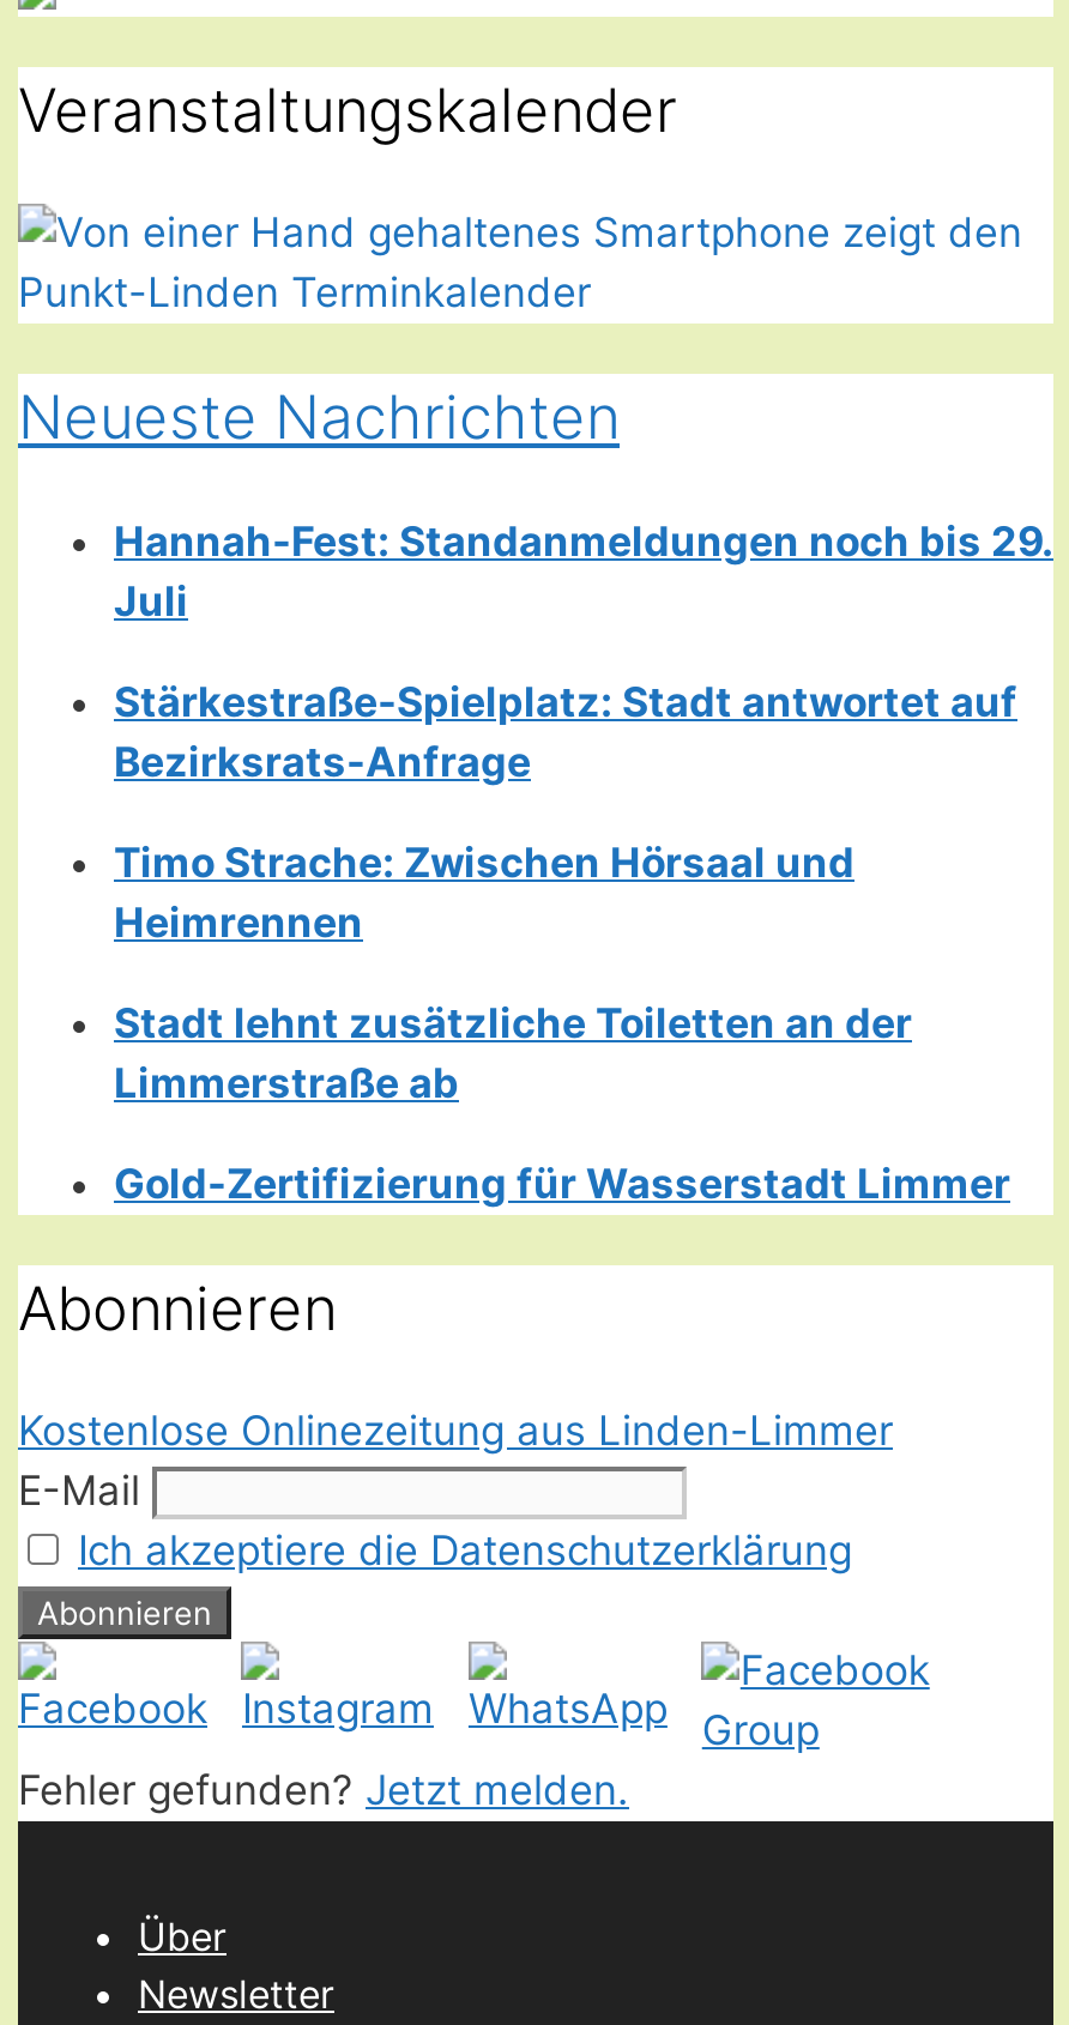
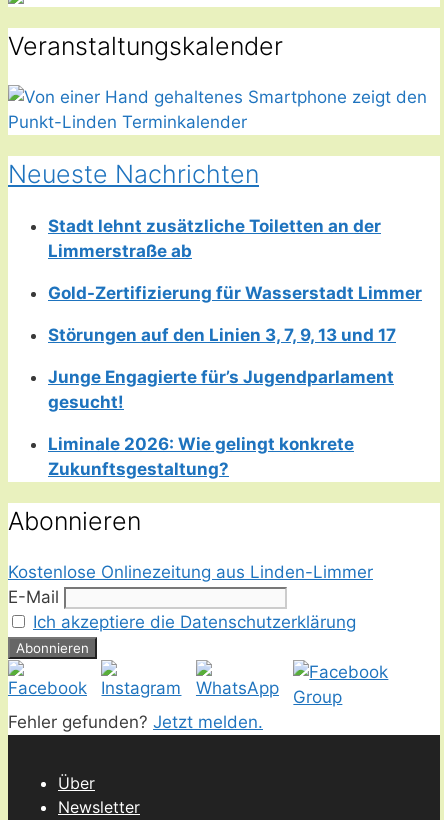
[114,517,1053,946] Hannah-Fest: Standanmeldungen noch bis 29. | Juli | Stärkestraße-Spielplatz: Stadt antwortet auf | Bezirksrats-Anfrage | Timo Strache: Zwischen Hörsaal und | Heimrennen -> none
moved [114,999,1010,1207] -> [48,216,422,303]: Stadt lehnt zusätzliche Toiletten an der | Limmerstraße ab | Gold-Zertifizierung für Wasserstadt Limmer
none -> [48,325,396,479] Störungen auf den Linien 3, 7, 9, 13 und 17 | Junge Engagierte für’s Jugendparlament | gesucht! | Liminale 2026: Wie gelingt konkrete | Zukunftsgestaltung?

